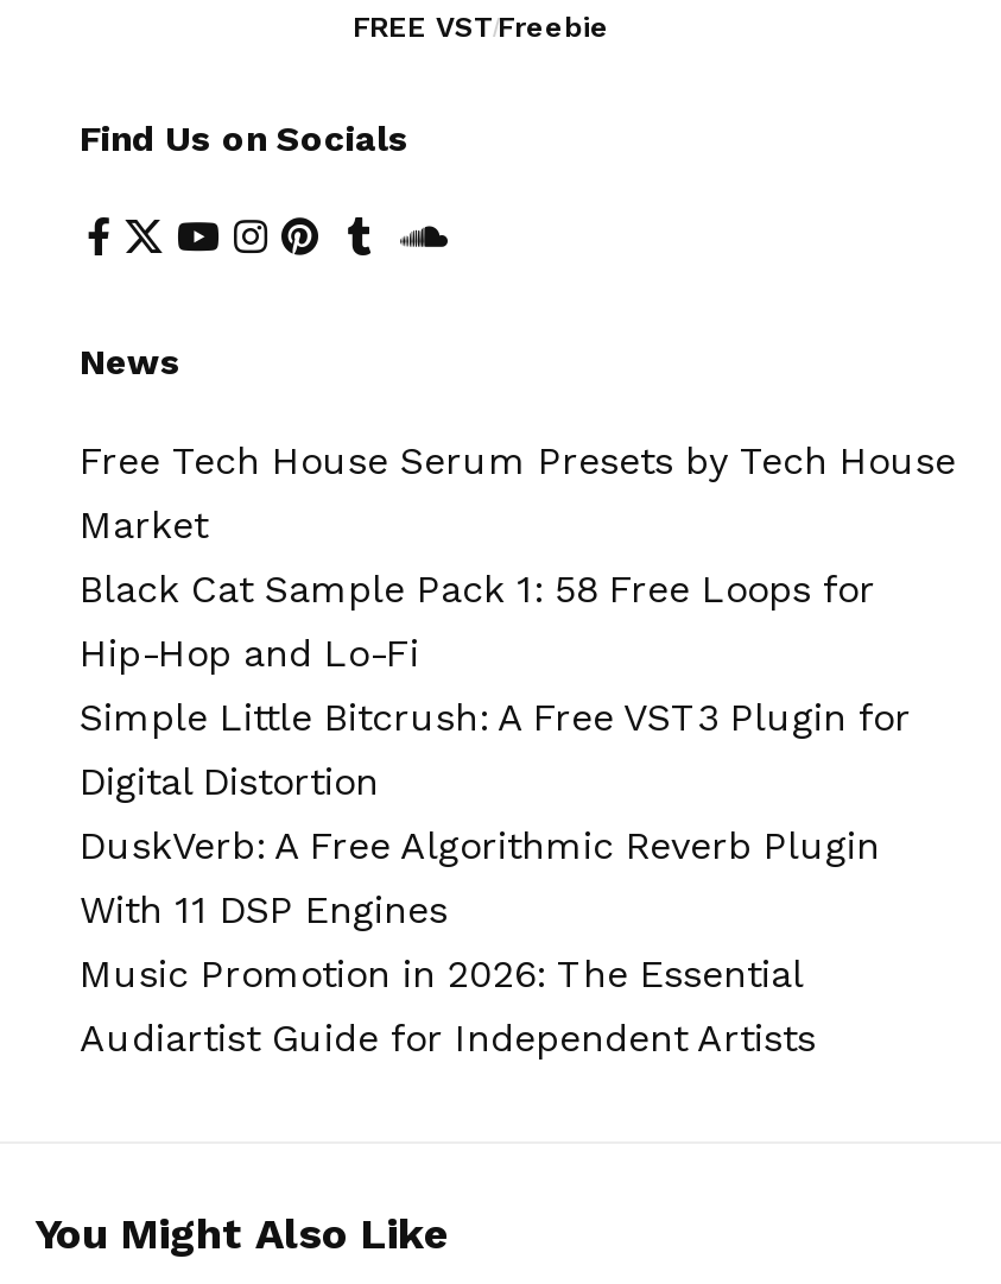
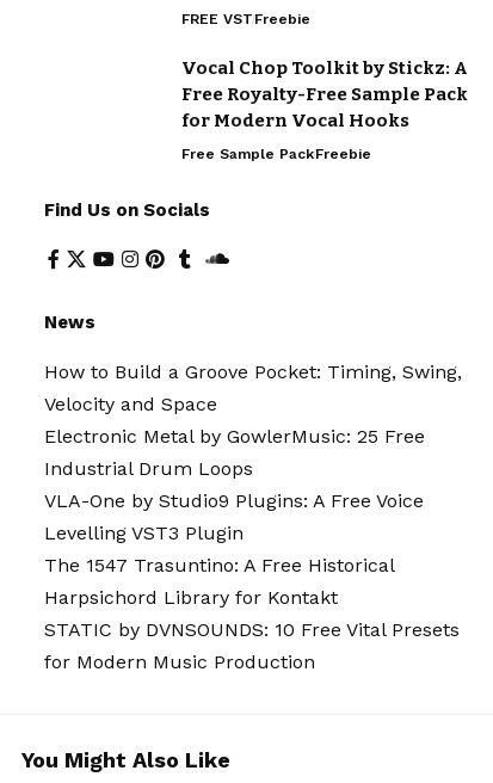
none -> [181,57,468,162] Vocal Chop Toolkit by Stickz: A | Free Royalty-Free Sample Pack | for Modern Vocal Hooks | Free Sample PackFreebie
[80,438,956,1061] Free Tech House Serum Presets by Tech House | Market | Black Cat Sample Pack 1: 58 Free Loops for | Hip-Hop and Lo-Fi | Simple Little Bitcrush: A Free VST3 Plugin for | Digital Distortion | DuskVerb: A Free Algorithmic Reverb Plugin | With 11 DSP Engines | Music Promotion in 2026: The Essential | Audiartist Guide for Independent Artists -> [44,360,462,673] How to Build a Groove Pocket: Timing, Swing, | Velocity and Space | Electronic Metal by GowlerMusic: 25 Free | Industrial Drum Loops | VLA-One by Studio9 Plugins: A Free Voice | Levelling VST3 Plugin | The 1547 Trasuntino: A Free Historical | Harpsichord Library for Kontakt | STATIC by DVNSOUNDS: 10 Free Vital Presets | for Modern Music Production

